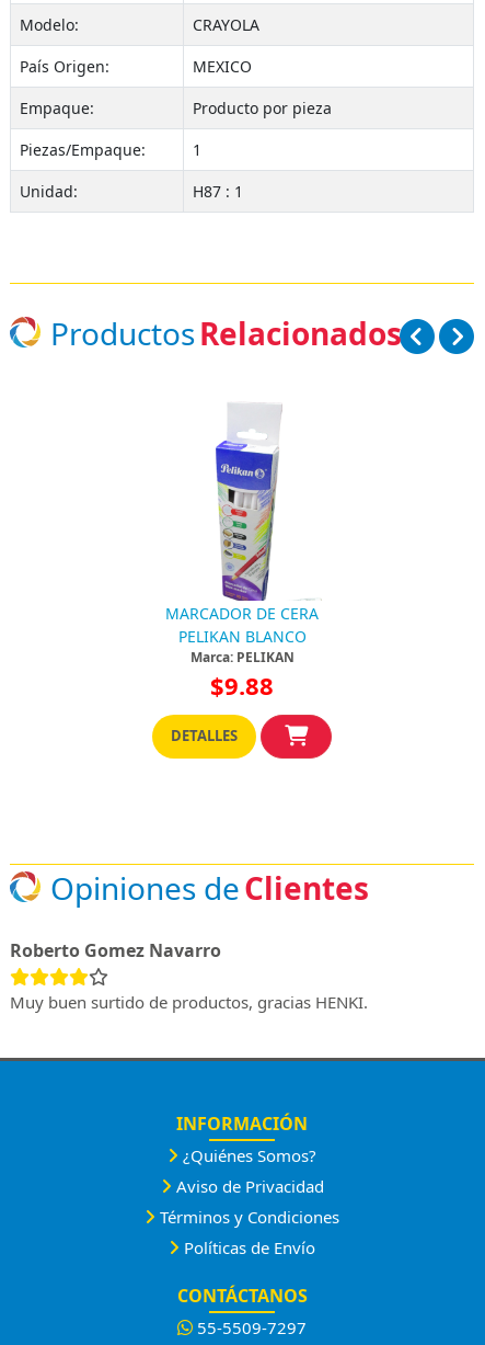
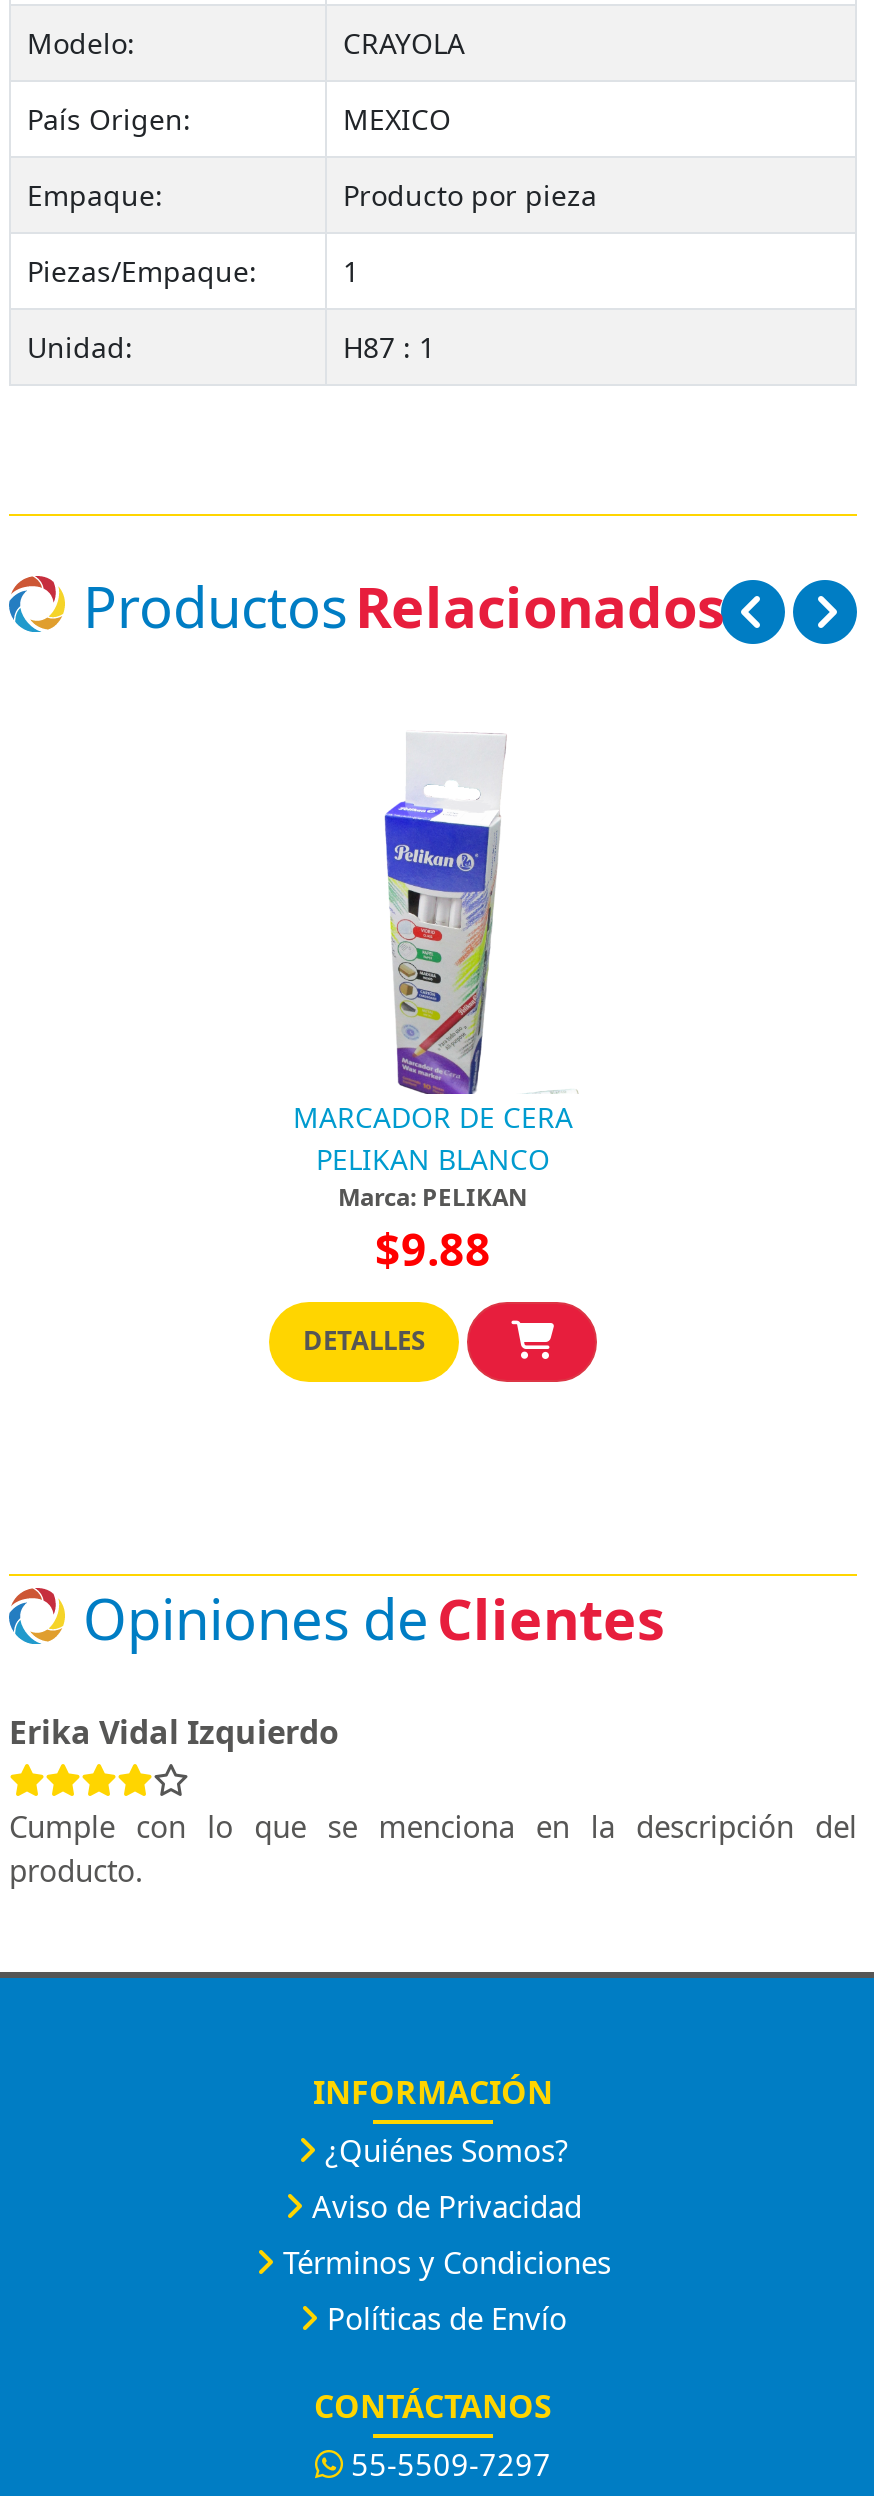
[10,938,221,962] Roberto Gomez Navarro -> [9,1710,339,1754] Erika Vidal Izquierdo
[10,991,368,1013] Muy buen surtido de productos, gracias HENKI. -> [9,1806,857,1890] Cumple con lo que se menciona en la descripción del | producto.

